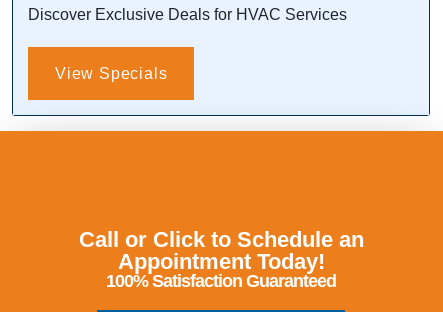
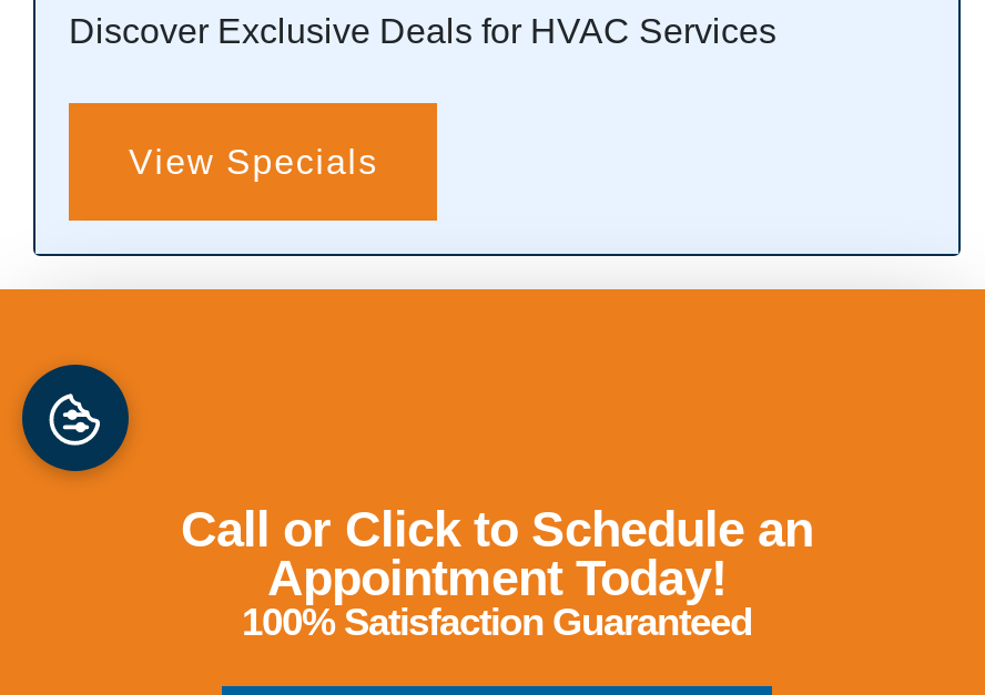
none -> [18,362,133,476] [image]

